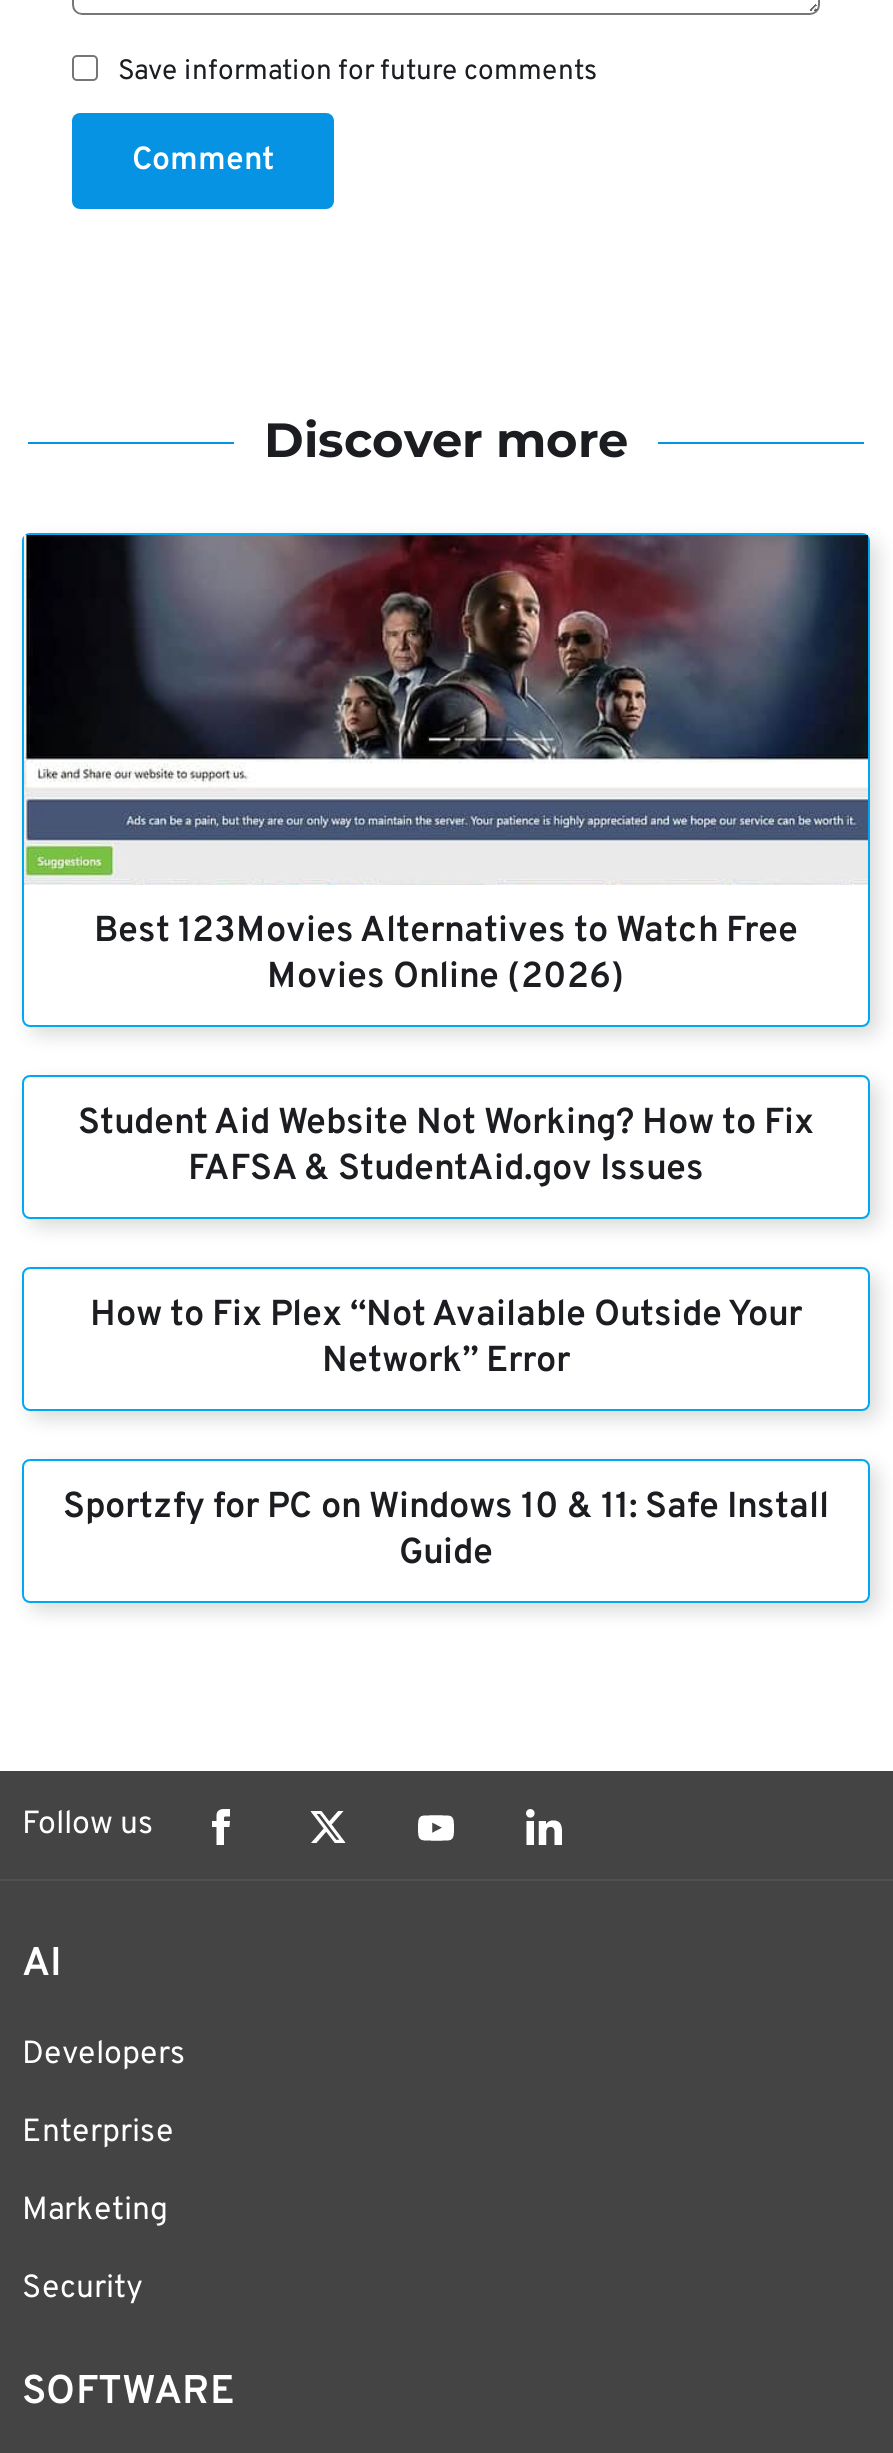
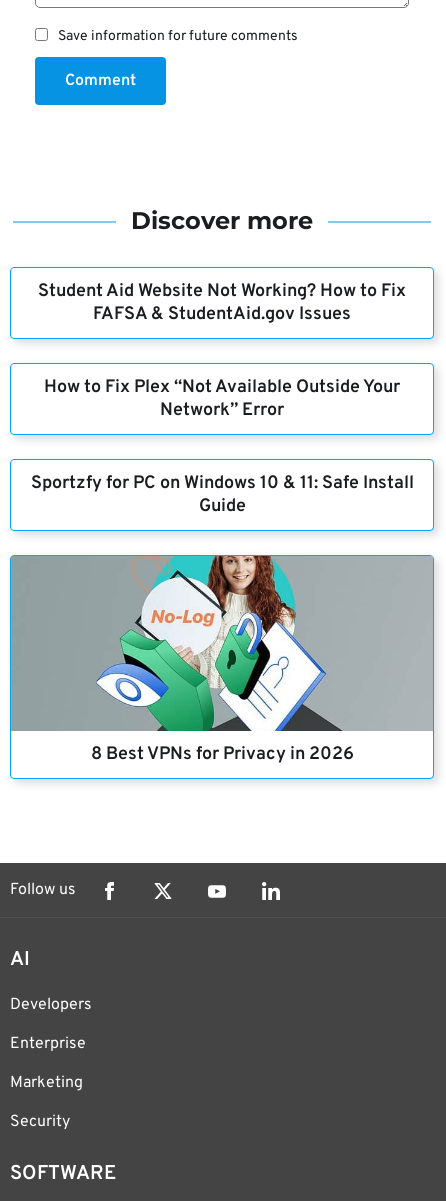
[20,533,874,781] [image] -> none
[20,797,874,1001] [image] | Best 123Movies Alternatives to Watch Free | Movies Online (2026) -> none
moved [63,1101,829,1577] -> [30,280,413,518]: Student Aid Website Not Working? How to Fix | FAFSA & StudentAid.gov Issues | How to Fix Plex “Not Available Outside Your | Network” Error | Sportzfy for PC on Windows 10 & 11: Safe Install | Guide
none -> [9,554,436,766] [image] | 8 Best VPNs for Privacy in 2026

